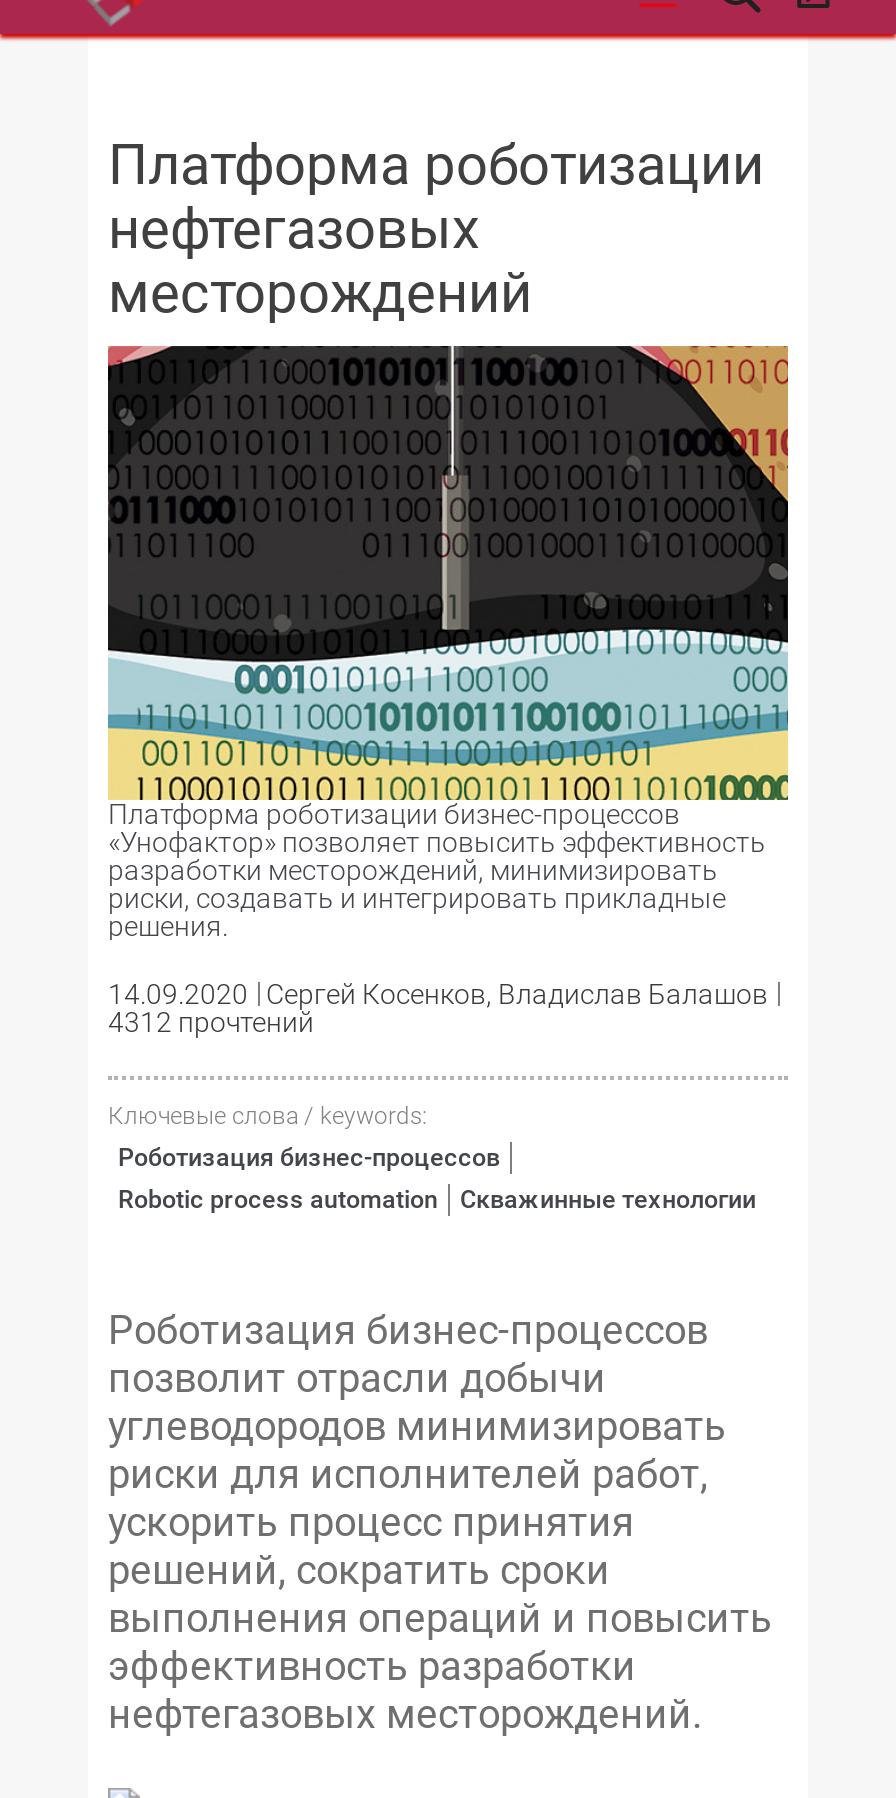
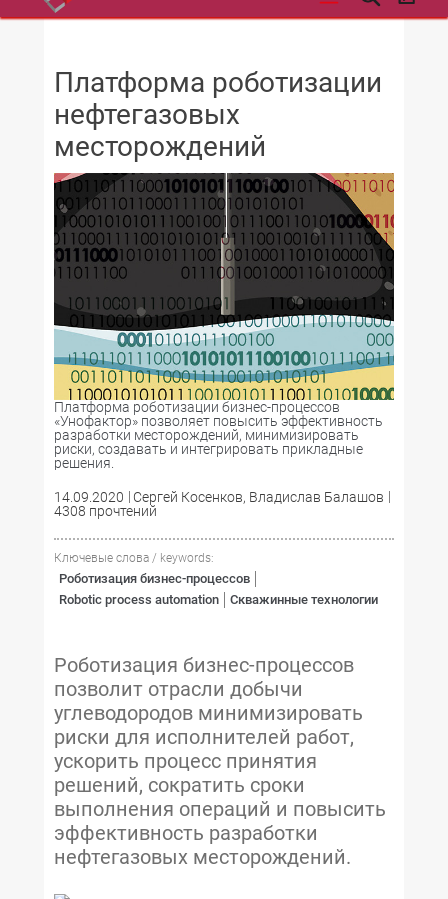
[108,1005,314,1037] 4312 прочтений -> [54,503,157,519] 4308 прочтений

